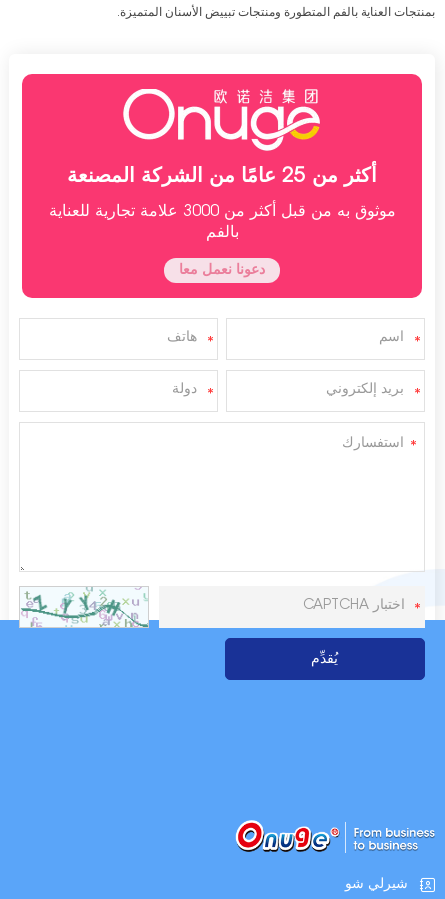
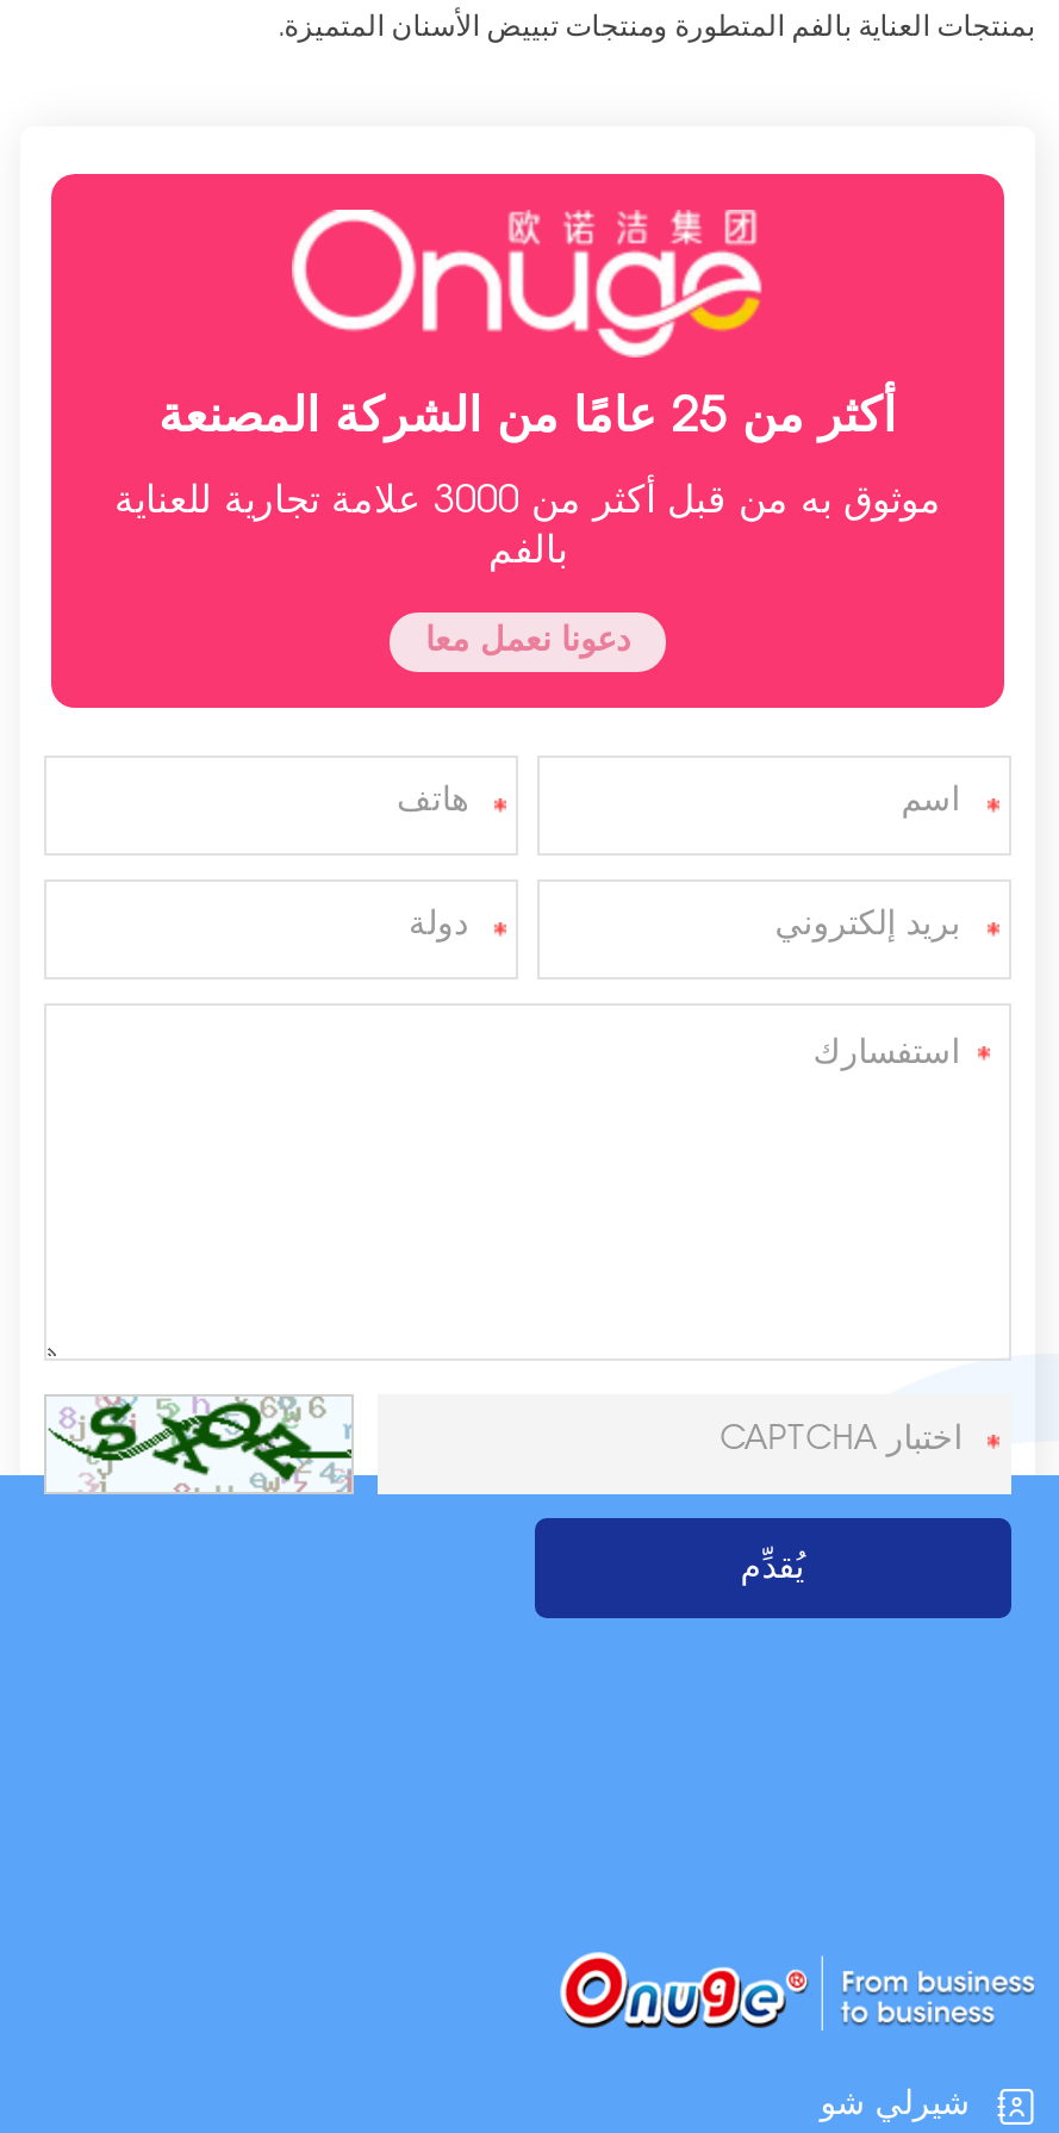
[21,587,148,628] [image] -> [49,1397,354,1494] [image]

